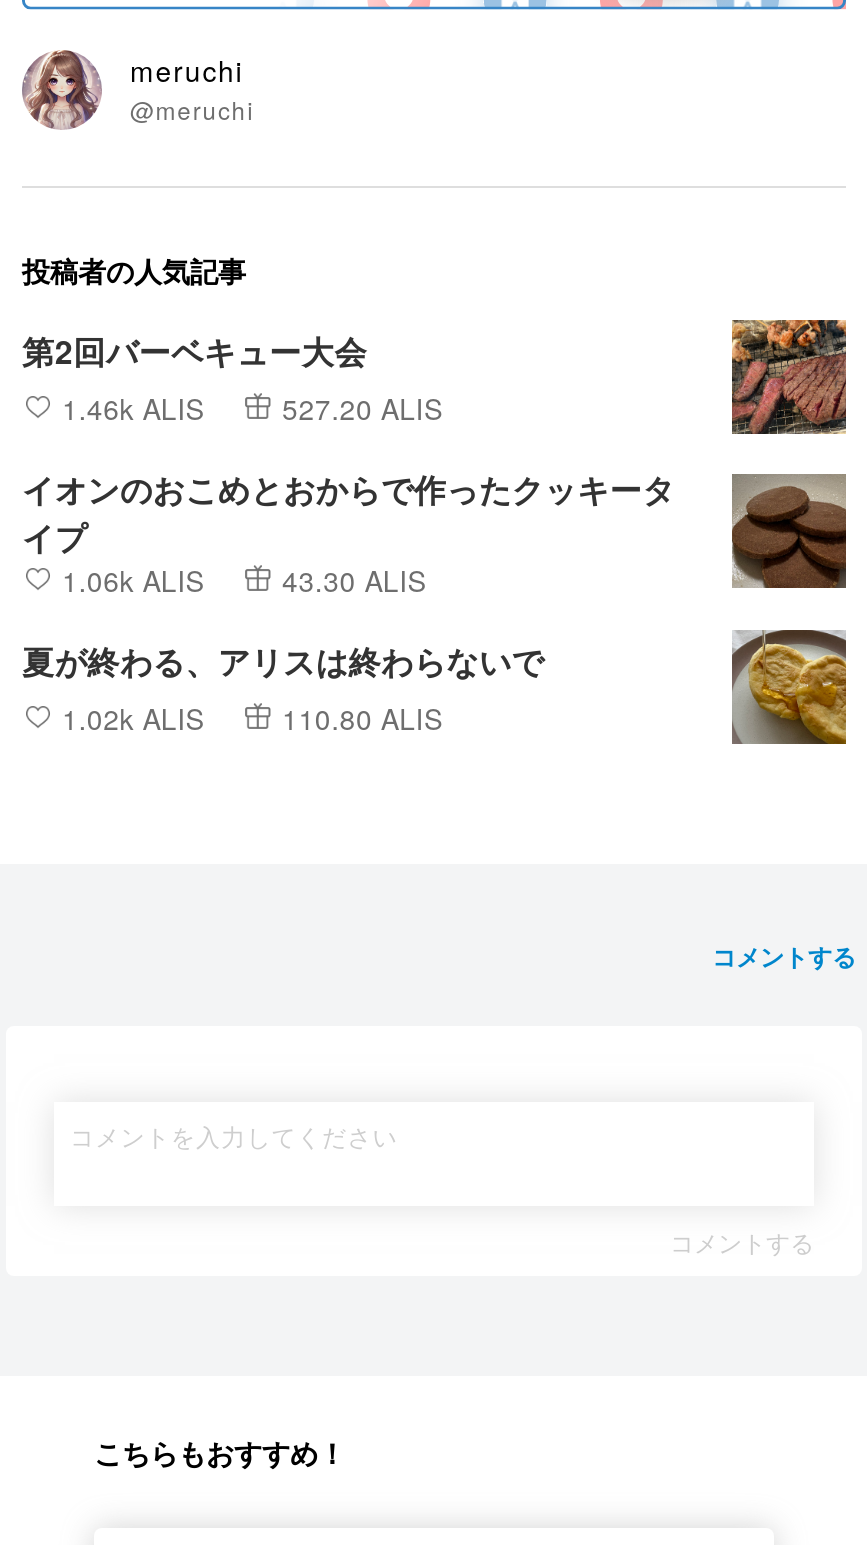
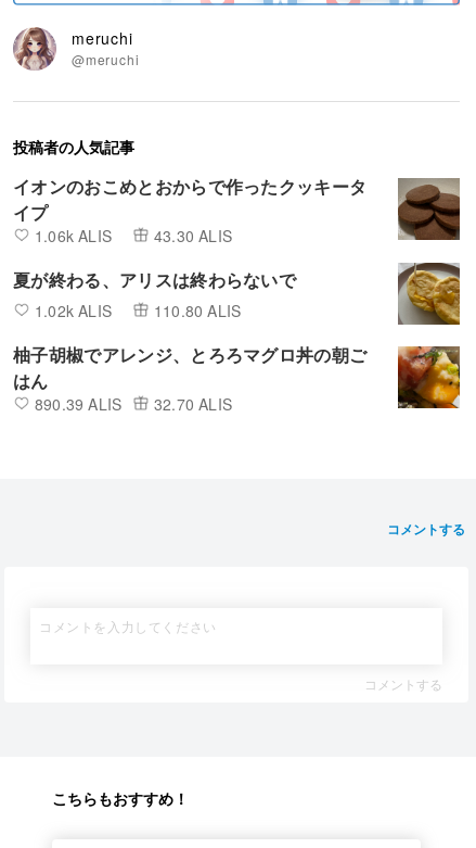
[22,327,442,428] 第2回バーベキュー大会 | 1.46k ALIS | 527.20 ALIS -> none
[730,318,848,436] [image] -> none
moved [22,466,848,738] -> [13,174,461,322]: [image] | イオンのおこめとおからで作ったクッキータ | イプ | 1.06k ALIS | 43.30 ALIS | 夏が終わる、アリスは終わらないで | 1.02k ALIS | 110.80 ALIS
none -> [13,342,461,415] [image] | 柚子胡椒でアレンジ、とろろマグロ丼の朝ご | はん | 890.39 ALIS | 32.70 ALIS

